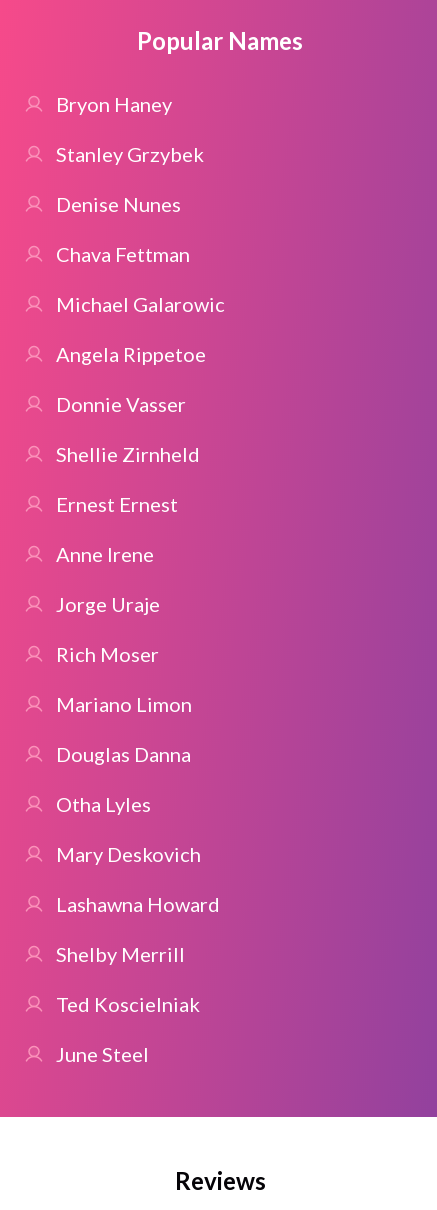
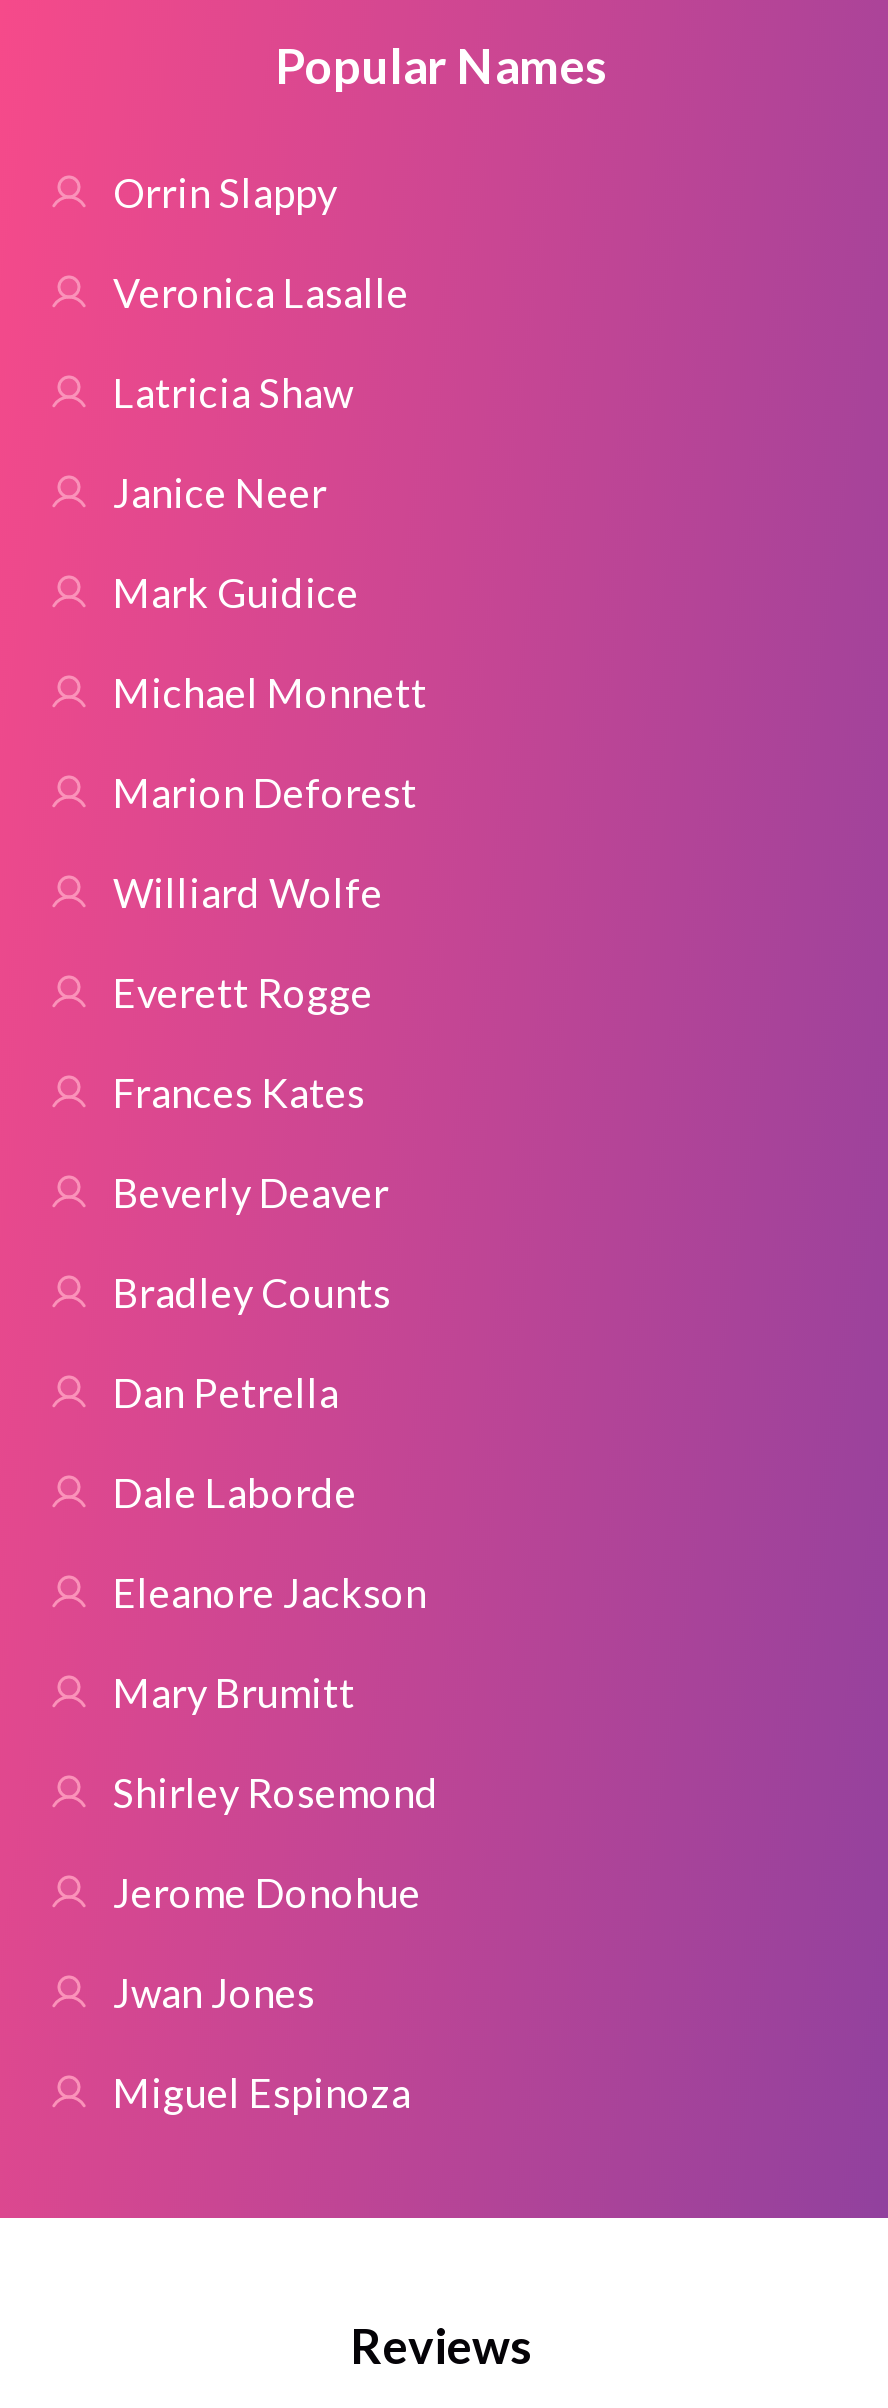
[56,92,172,116] Bryon Haney -> [113,168,337,216] Orrin Slappy
[56,142,204,166] Stanley Grzybek -> [113,268,409,316] Veronica Lasalle
[56,192,181,216] Denise Nunes -> [113,368,353,416] Latricia Shaw
[56,242,190,266] Chava Fettman -> [113,468,327,516] Janice Neer
[56,292,225,316] Michael Galarowic -> [113,568,359,616] Mark Guidice
[56,342,206,366] Angela Rippetoe -> [113,668,427,716] Michael Monnett
[56,392,186,416] Donnie Vasser -> [113,768,417,816] Marion Deforest
[56,442,200,466] Shellie Zirnheld -> [113,868,383,916] Williard Wolfe
[56,492,178,516] Ernest Ernest -> [113,968,373,1016] Everett Rogge
[56,542,154,566] Anne Irene -> [113,1068,365,1116] Frances Kates
[56,592,160,616] Jorge Uraje -> [113,1168,389,1216] Beverly Deaver
[56,642,159,666] Rich Moser -> [113,1268,391,1316] Bradley Counts
[56,692,192,716] Mariano Limon -> [113,1368,339,1416] Dan Petrella
[56,742,191,766] Douglas Danna -> [113,1468,357,1516] Dale Laborde
[56,792,151,816] Otha Lyles -> [113,1568,427,1616] Eleanore Jackson
[56,842,201,866] Mary Deskovich -> [113,1668,355,1716] Mary Brumitt
[56,892,220,916] Lashawna Howard -> [113,1768,439,1816] Shirley Rosemond
[56,942,185,966] Shelby Merrill -> [113,1868,421,1916] Jerome Donohue
[56,992,200,1016] Ted Koscielniak -> [113,1968,315,2016] Jwan Jones
[56,1042,149,1066] June Steel -> [113,2068,411,2116] Miguel Espinoza

